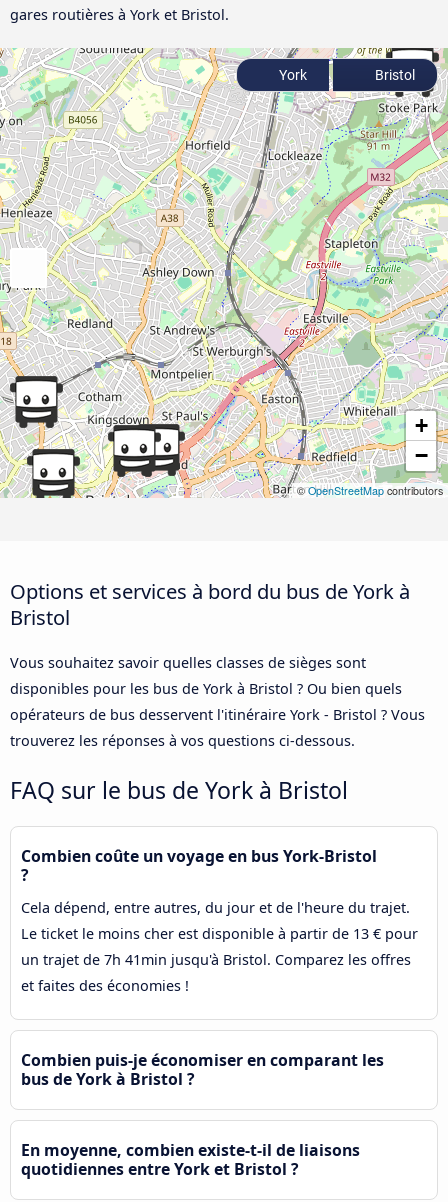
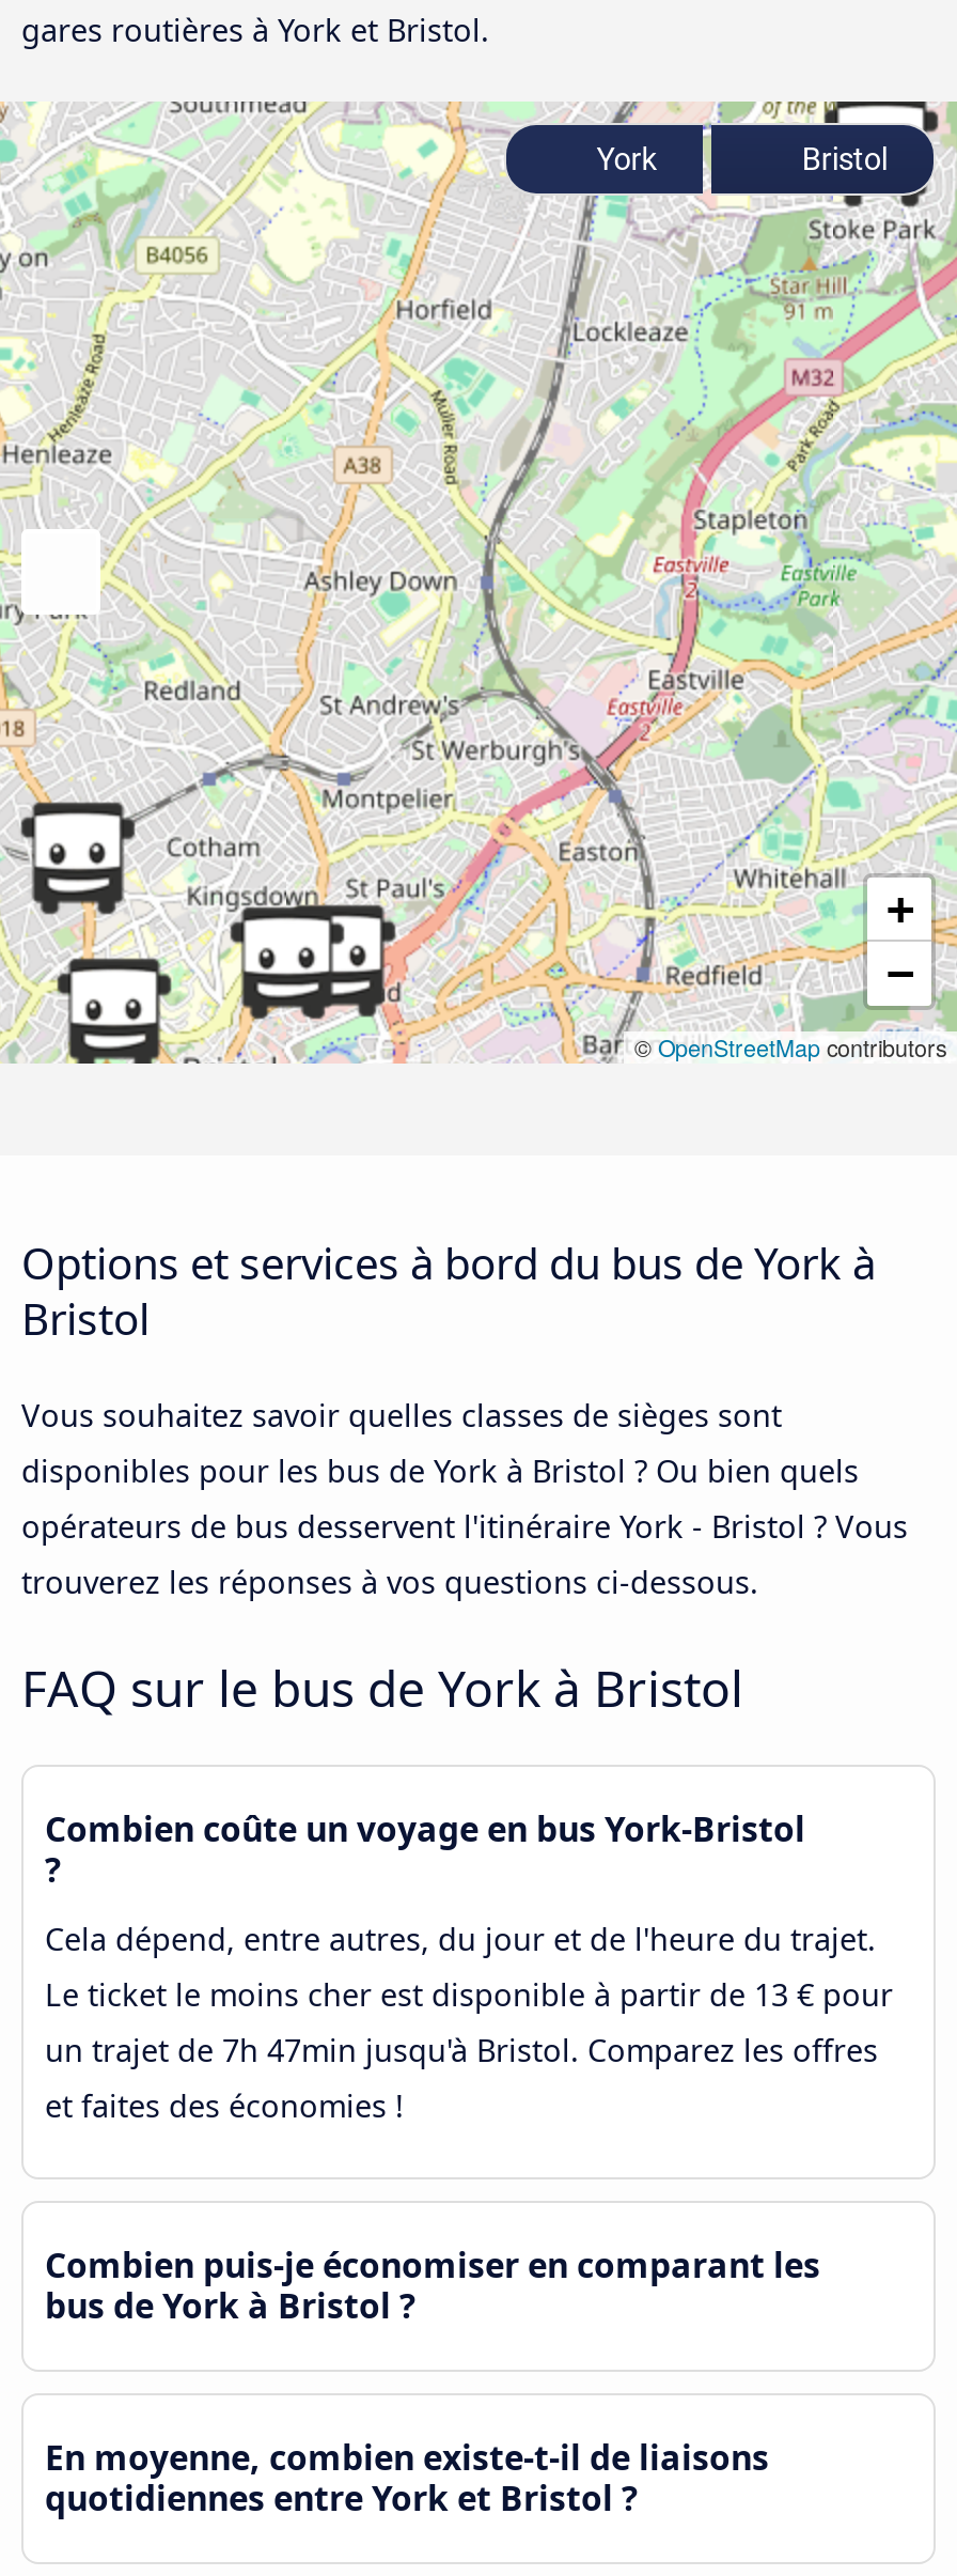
[21,950,411,969] un trajet de 7h 41min jusqu'à Bristol. Comparez les offres -> [45,2029,878,2070] un trajet de 7h 47min jusqu'à Bristol. Comparez les offres

